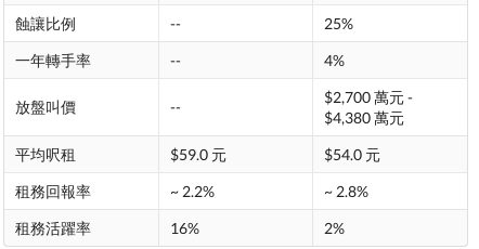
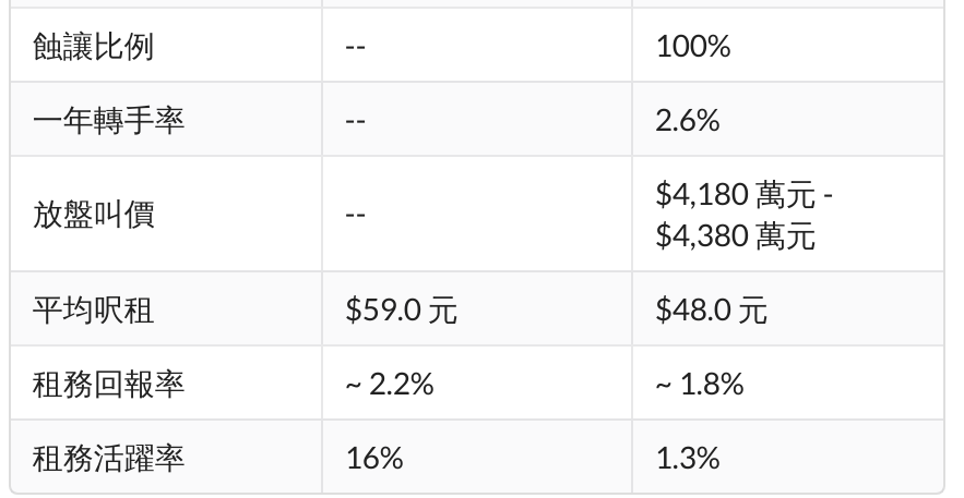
[324,14,353,32] 25% -> [655,27,731,64] 100%
[324,51,345,69] 4% -> [655,101,720,138] 2.6%
[324,88,413,106] $2,700 萬元 - -> [655,175,834,212] $4,180 萬元 -
[324,145,380,163] $54.0 元 -> [655,291,768,328] $48.0 元
[324,182,368,200] ~ 2.8% -> [655,365,744,402] ~ 1.8%
[324,219,345,237] 2% -> [655,439,720,476] 1.3%

